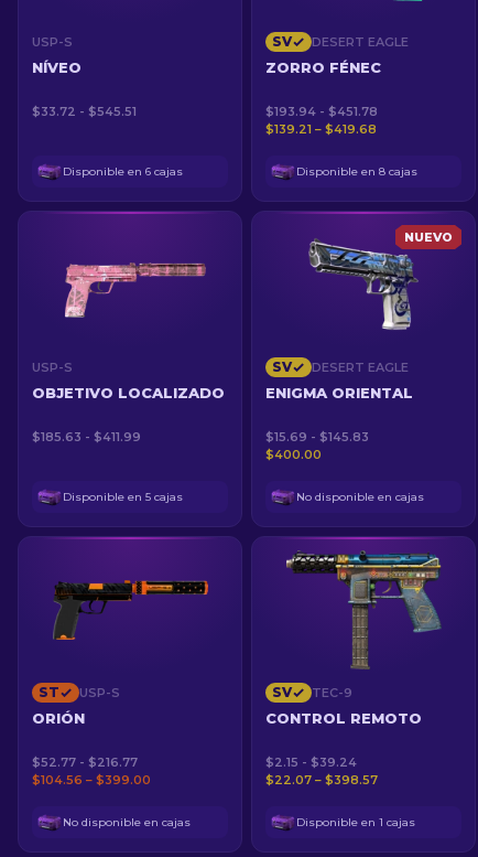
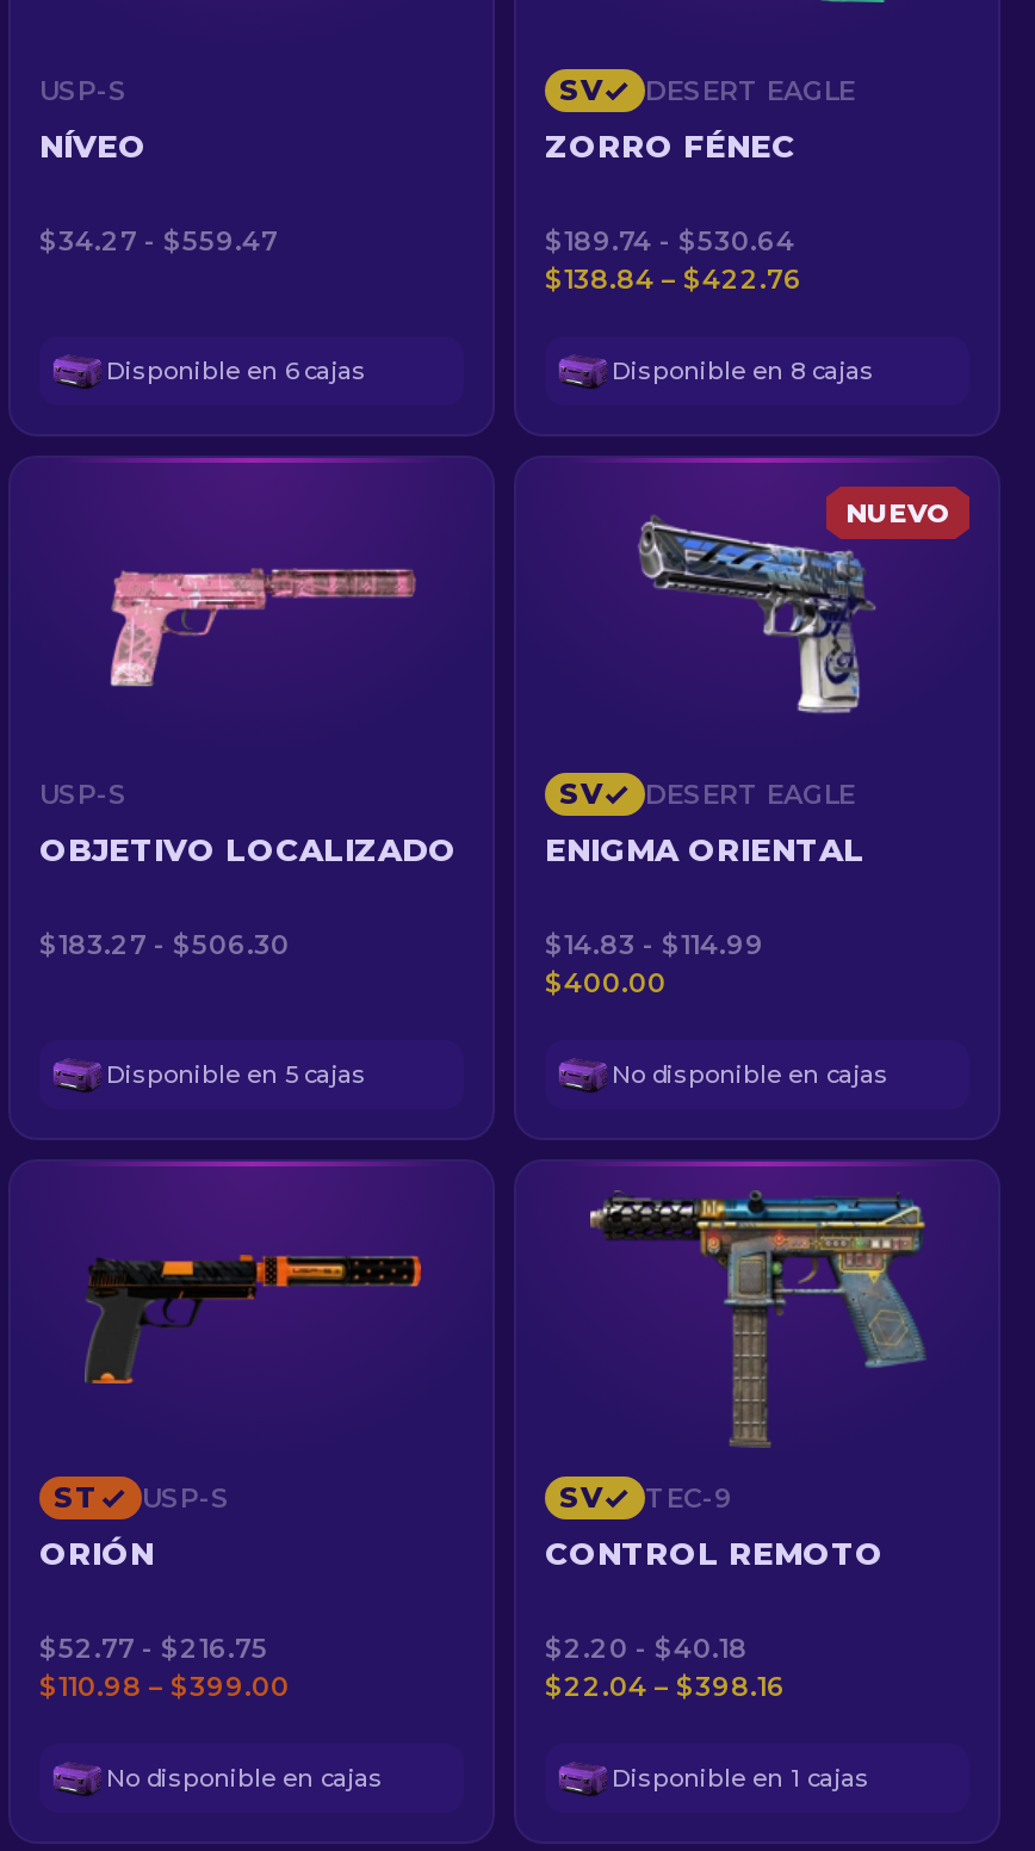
[32,104,137,119] $33.72 - $545.51 -> [39,224,278,258] $34.27 - $559.47
[265,104,378,119] $193.94 - $451.78 -> [545,224,795,258] $189.74 - $530.64
[265,121,377,137] $139.21 – $419.68 -> [545,262,802,296] $138.84 – $422.76
[32,429,141,444] $185.63 - $411.99 -> [39,928,290,961] $183.27 - $506.30
[265,429,369,444] $15.69 - $145.83 -> [545,928,764,961] $14.83 - $114.99
[32,754,138,770] $52.77 - $216.77 -> [39,1632,268,1665] $52.77 - $216.75
[265,754,357,770] $2.15 - $39.24 -> [545,1632,748,1665] $2.20 - $40.18
[32,772,151,788] $104.56 – $399.00 -> [39,1670,290,1703] $110.98 – $399.00
[265,772,378,788] $22.07 – $398.57 -> [545,1670,786,1703] $22.04 – $398.16

